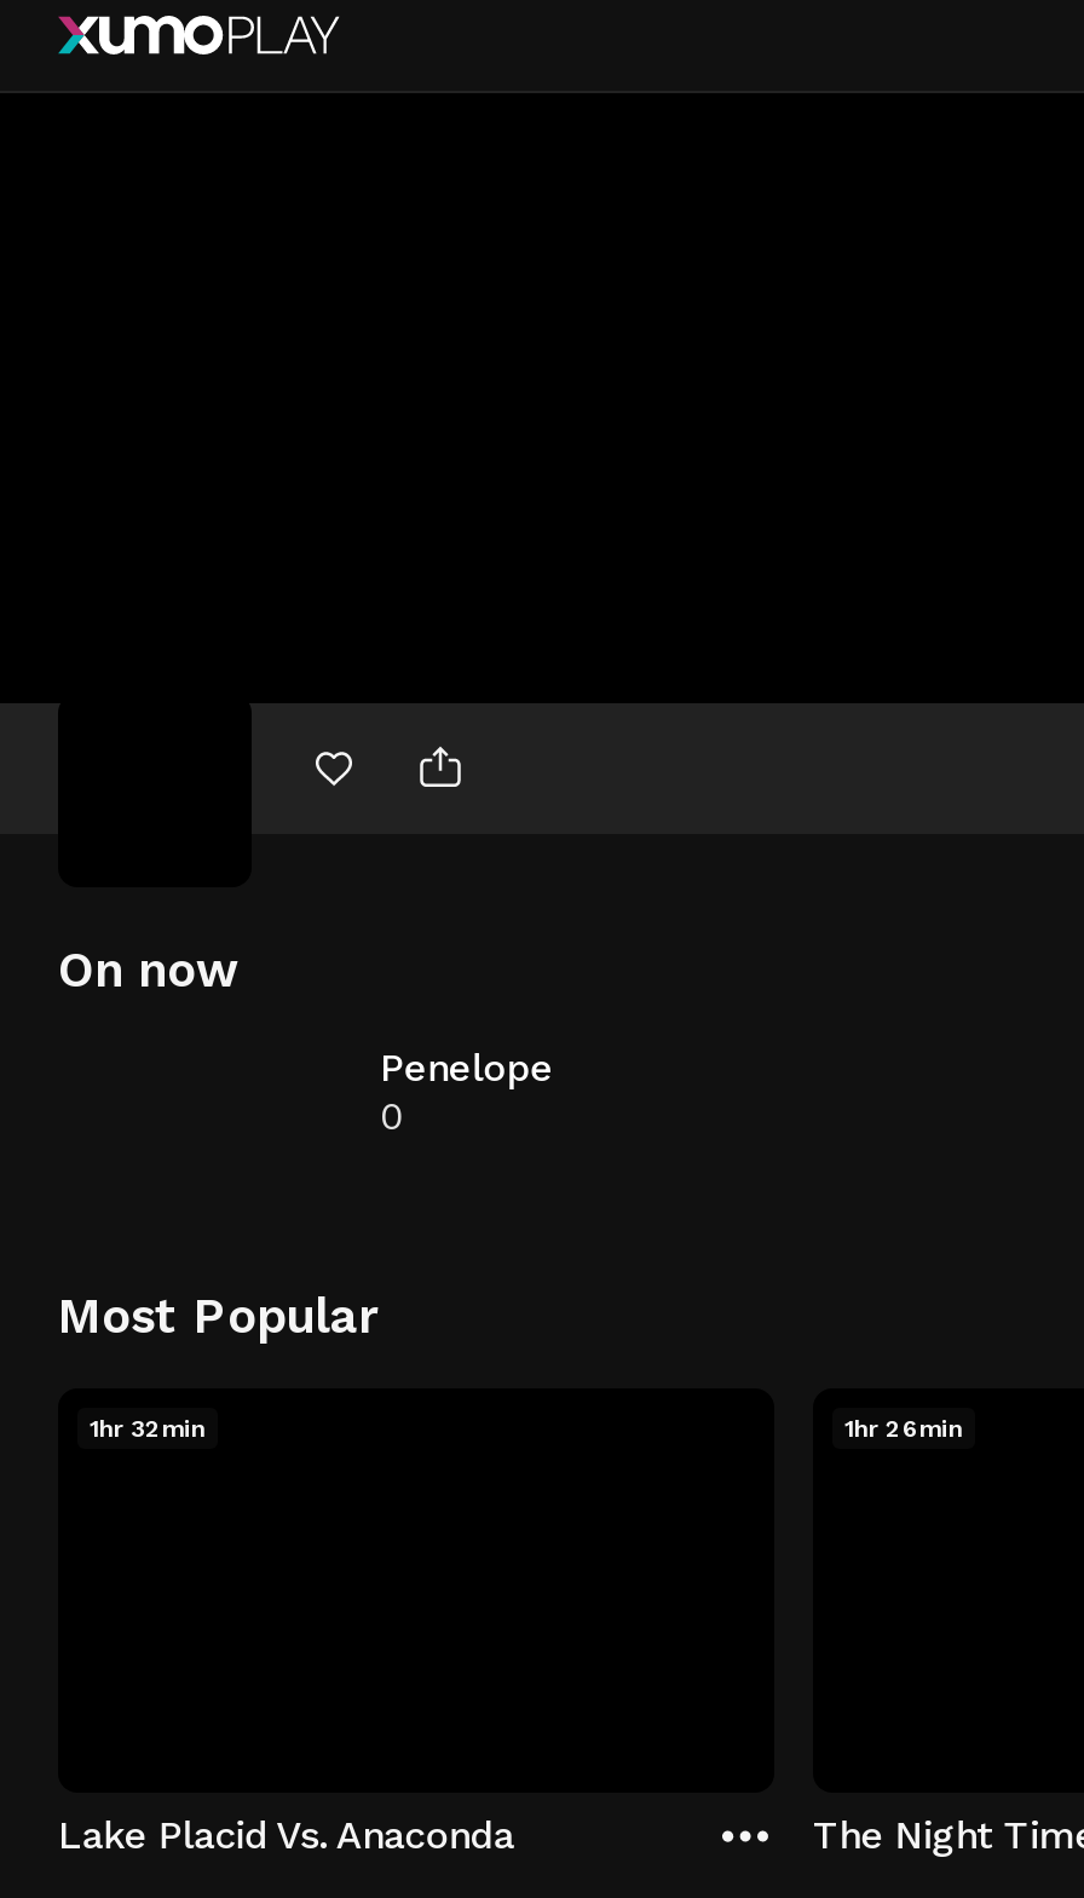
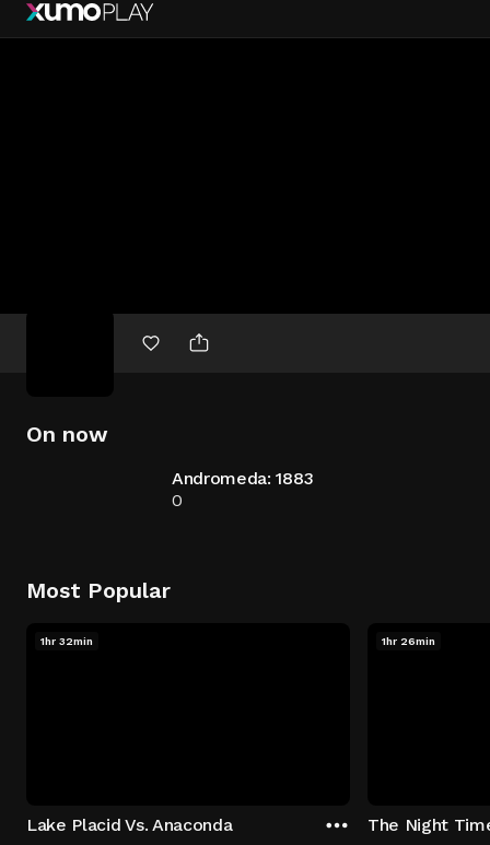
[380,1045,553,1091] Penelope -> [172,468,313,489] Andromeda: 1883

